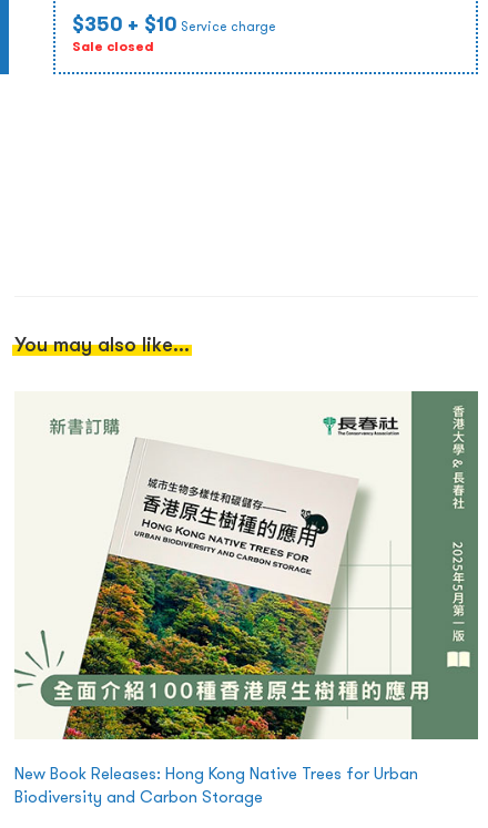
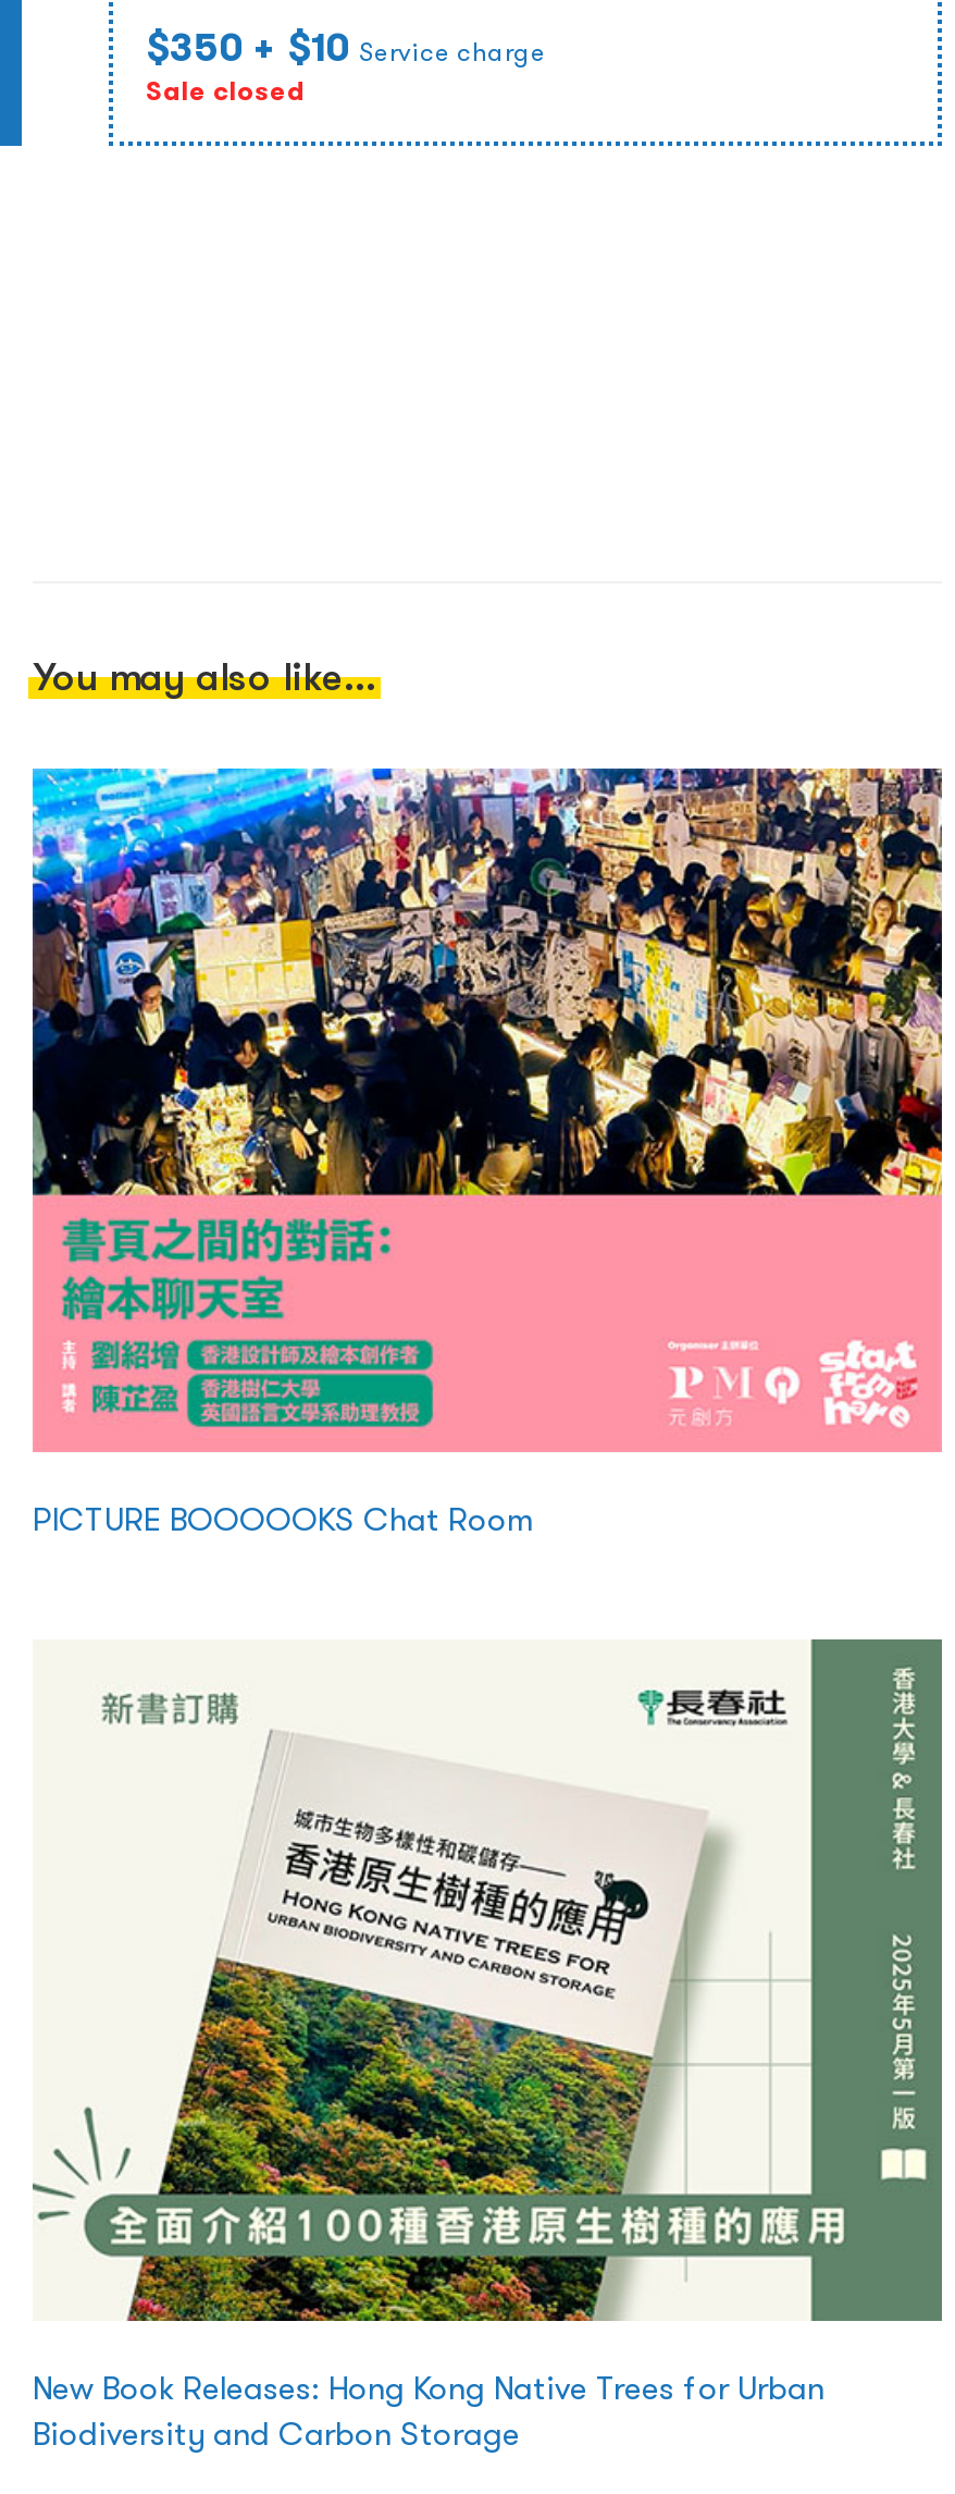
none -> [30,766,944,1538] [image] | PICTURE BOOOOOKS Chat Room

